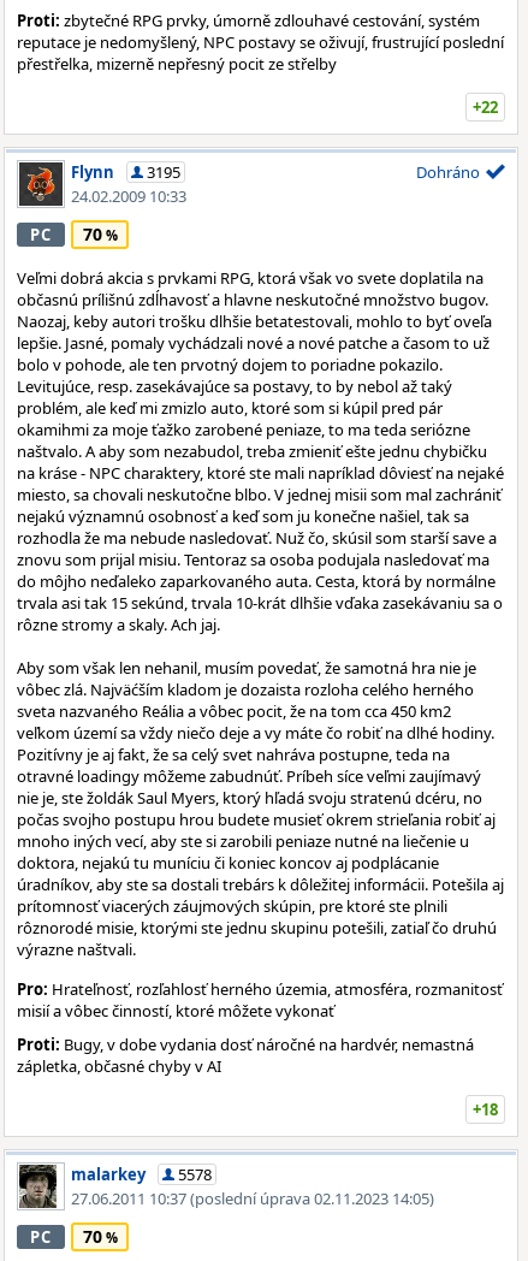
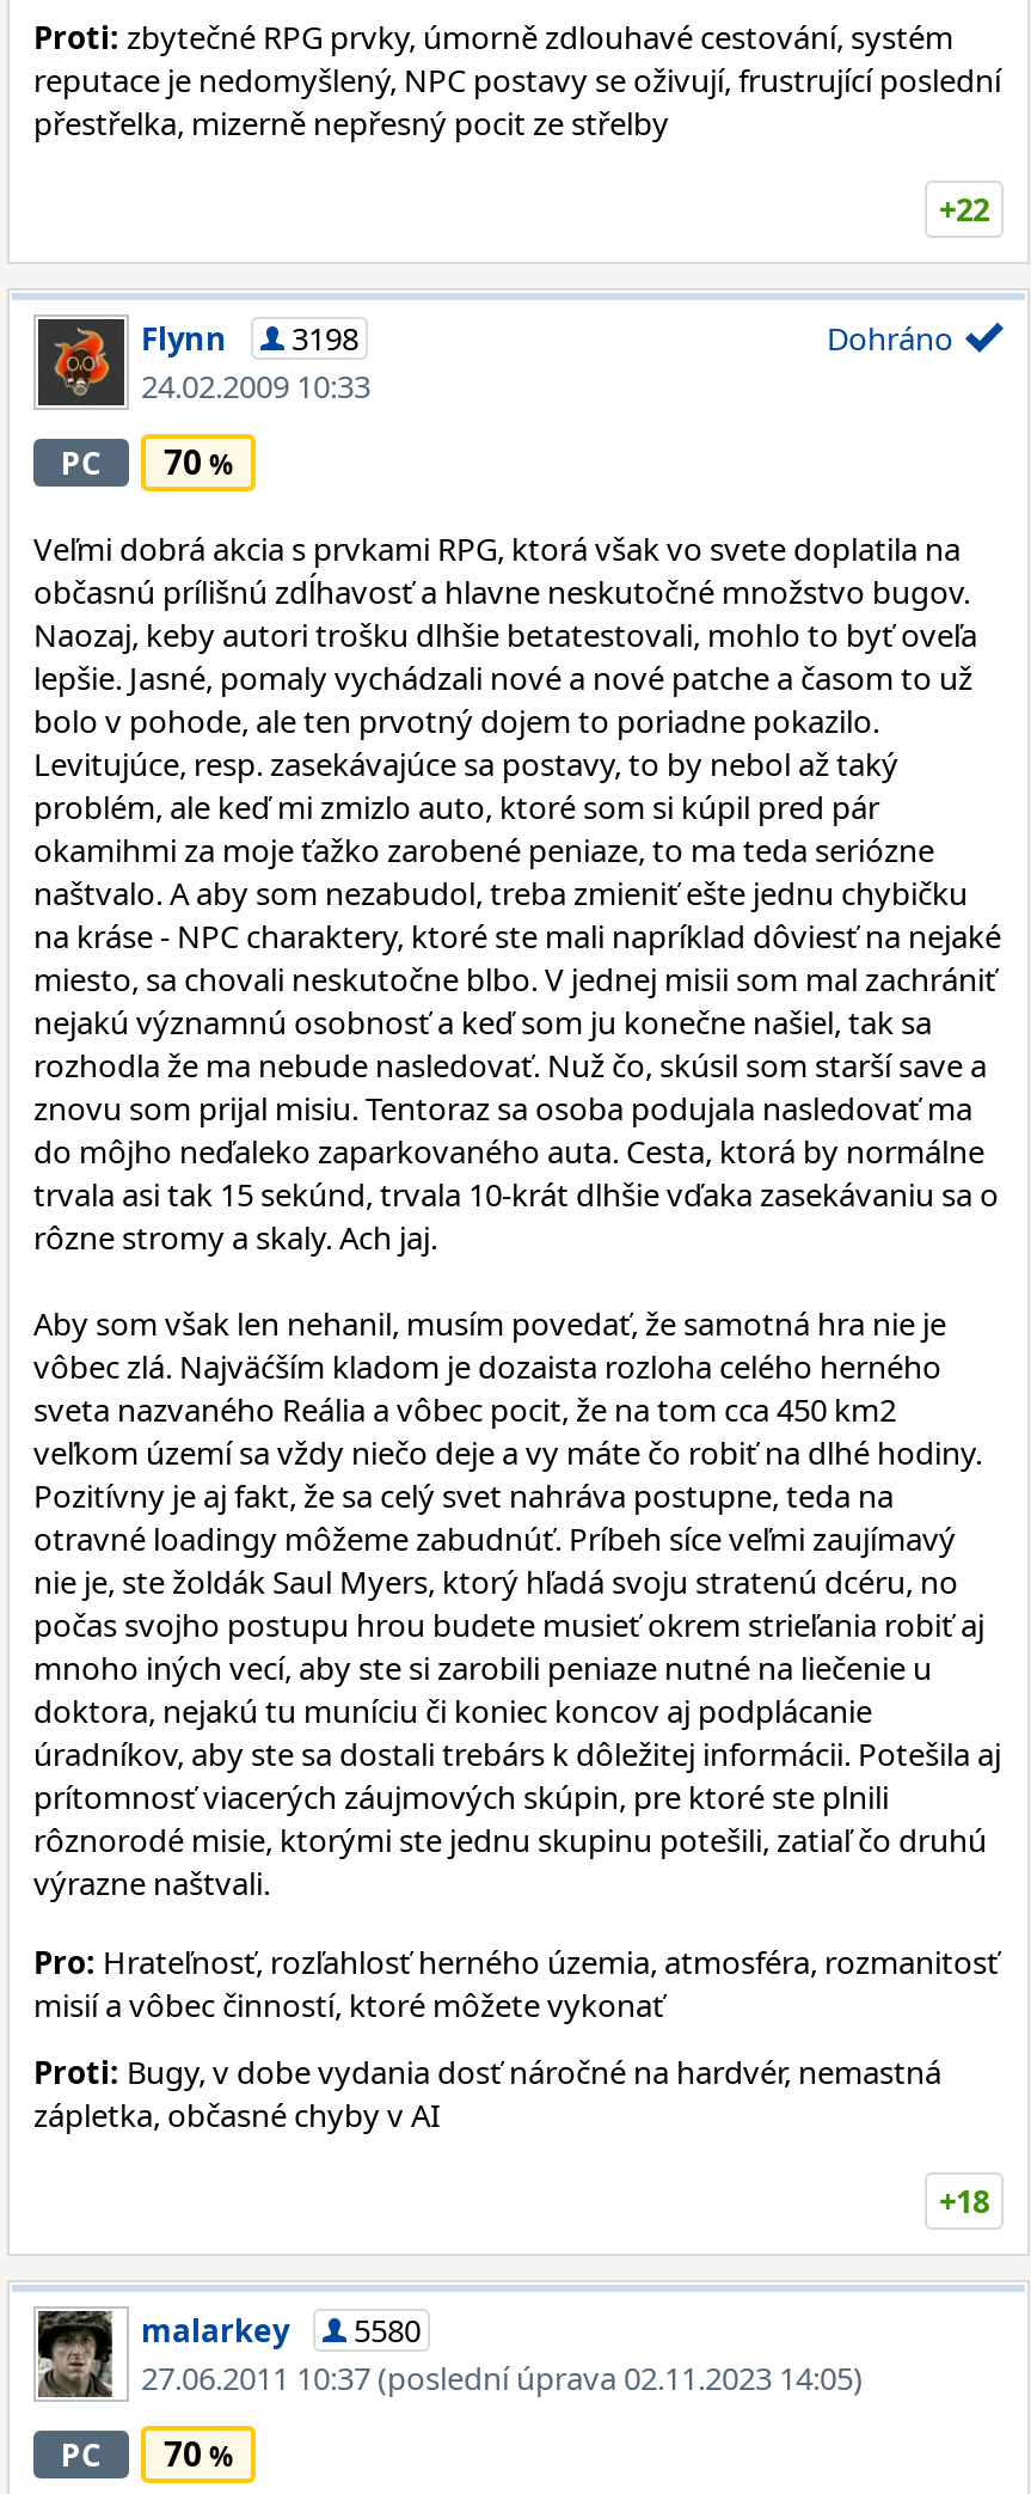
[71,161,180,183] Flynn 3195 -> [141,317,358,360] Flynn 3198
[71,1164,212,1185] malarkey 5578 -> [141,2309,421,2352] malarkey 5580

